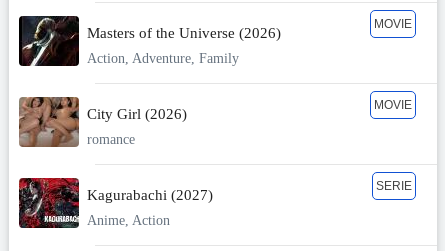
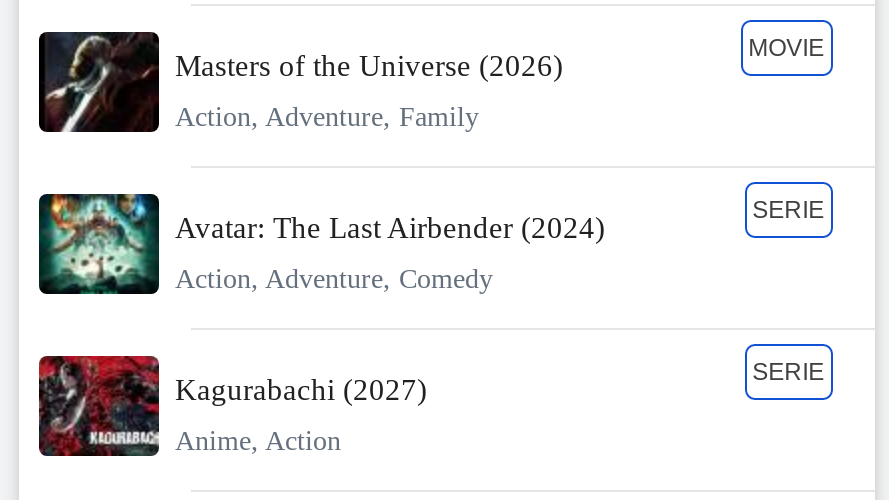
[18,96,187,148] [image] | City Girl (2026) -> [37,192,607,296] [image] | Avatar: The Last Airbender (2024)
[374,98,412,112] MOVIE -> [752,197,824,225] SERIE
[87,132,135,147] romance -> [175,264,495,294] Action, Adventure, Comedy

